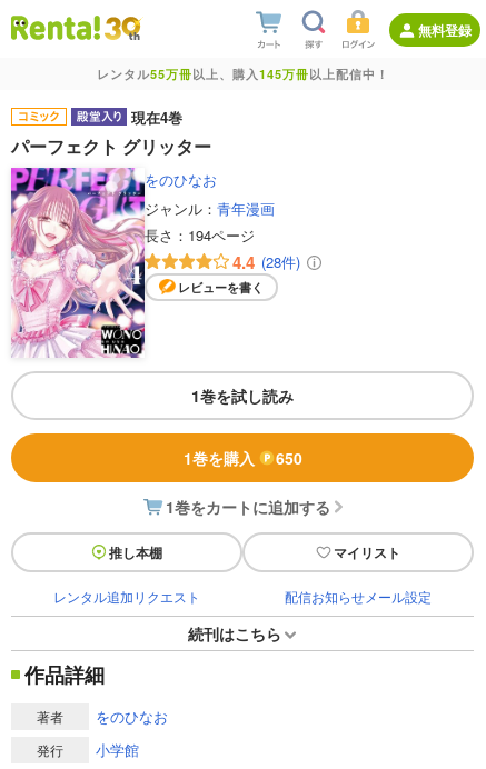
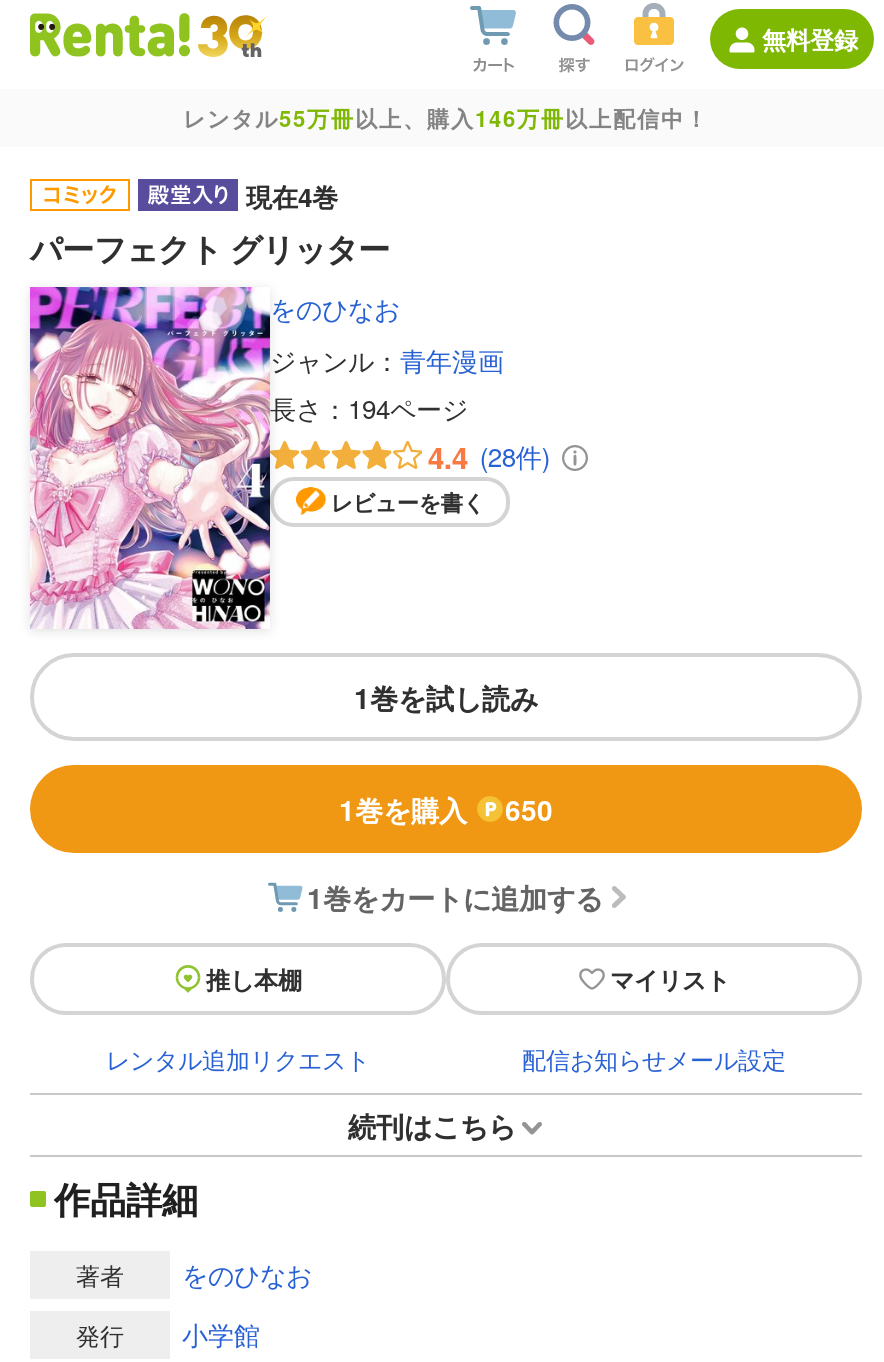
[96,66,389,82] レンタル55万冊以上、購入145万冊以上配信中！ -> [183,103,709,133] レンタル55万冊以上、購入146万冊以上配信中！

